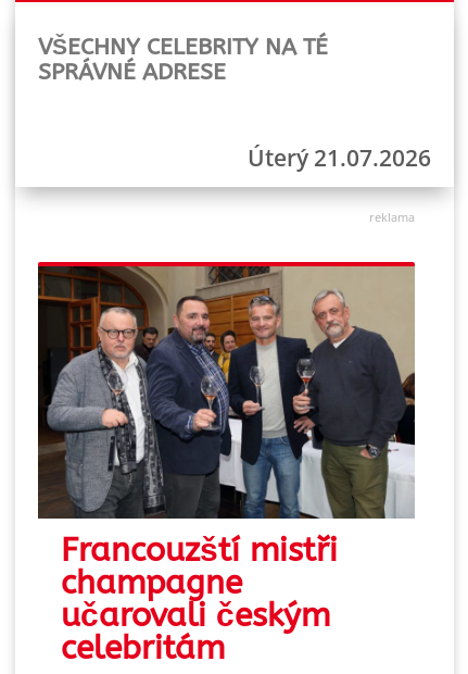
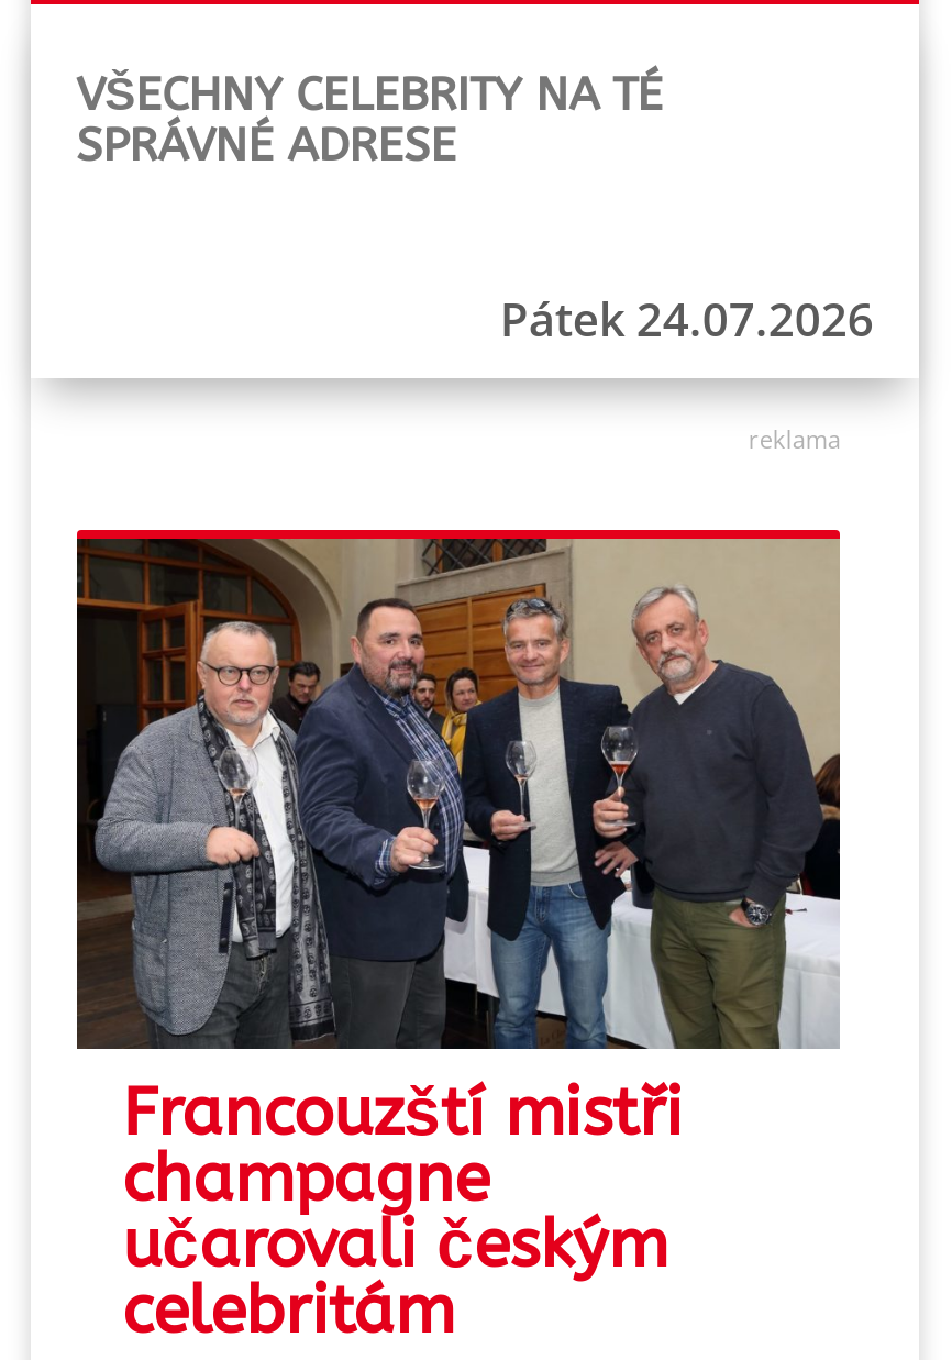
[248,142,432,173] Úterý 21.07.2026 -> [500,288,874,350] Pátek 24.07.2026

